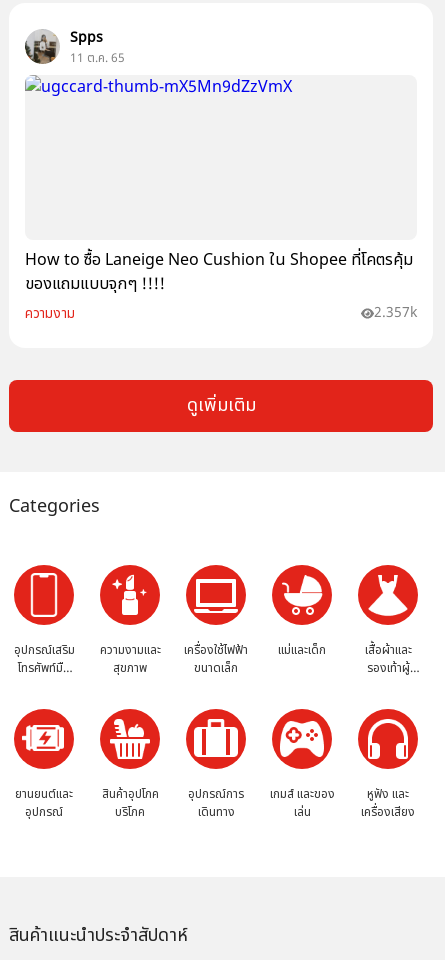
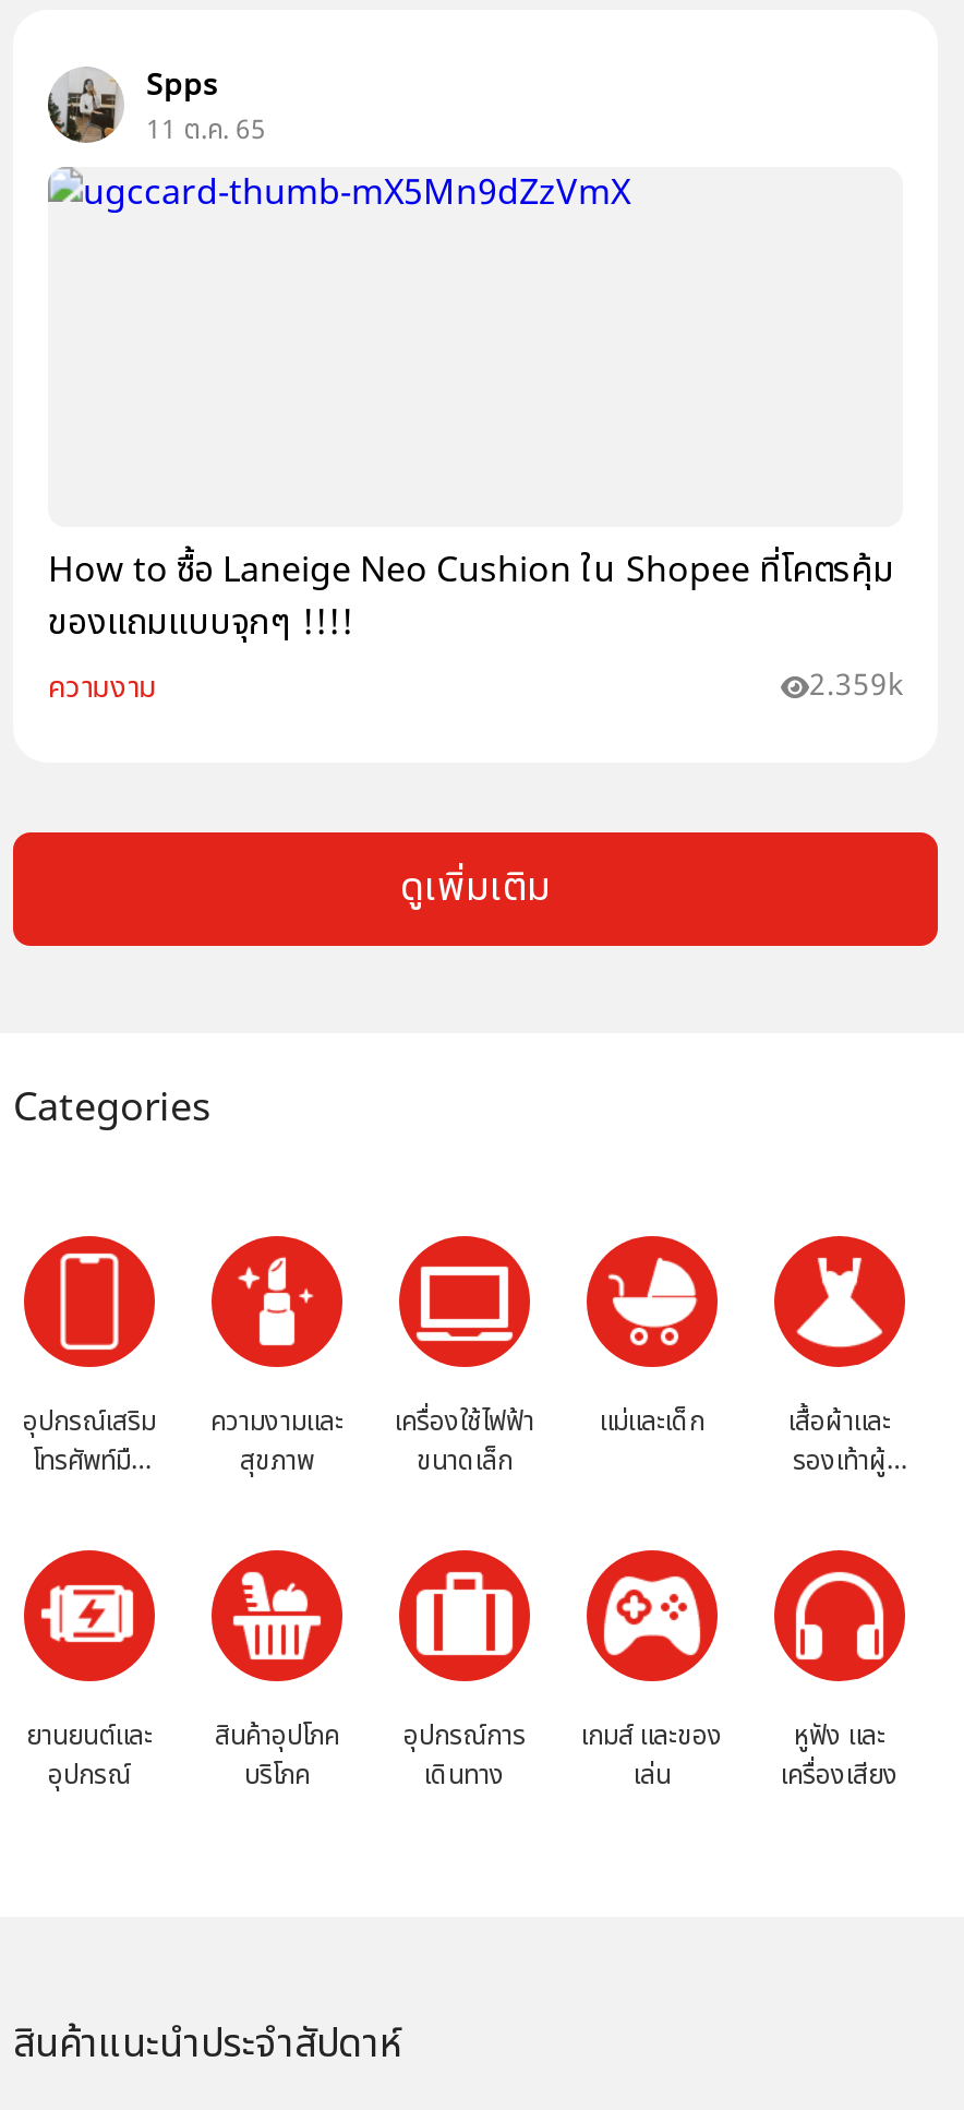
[374,303,417,323] 2.357k -> [809,665,903,708] 2.359k

